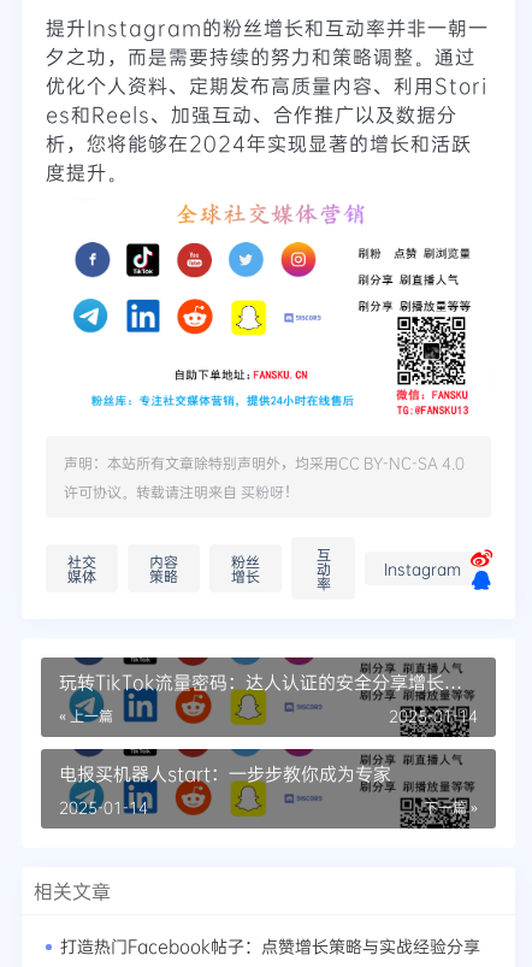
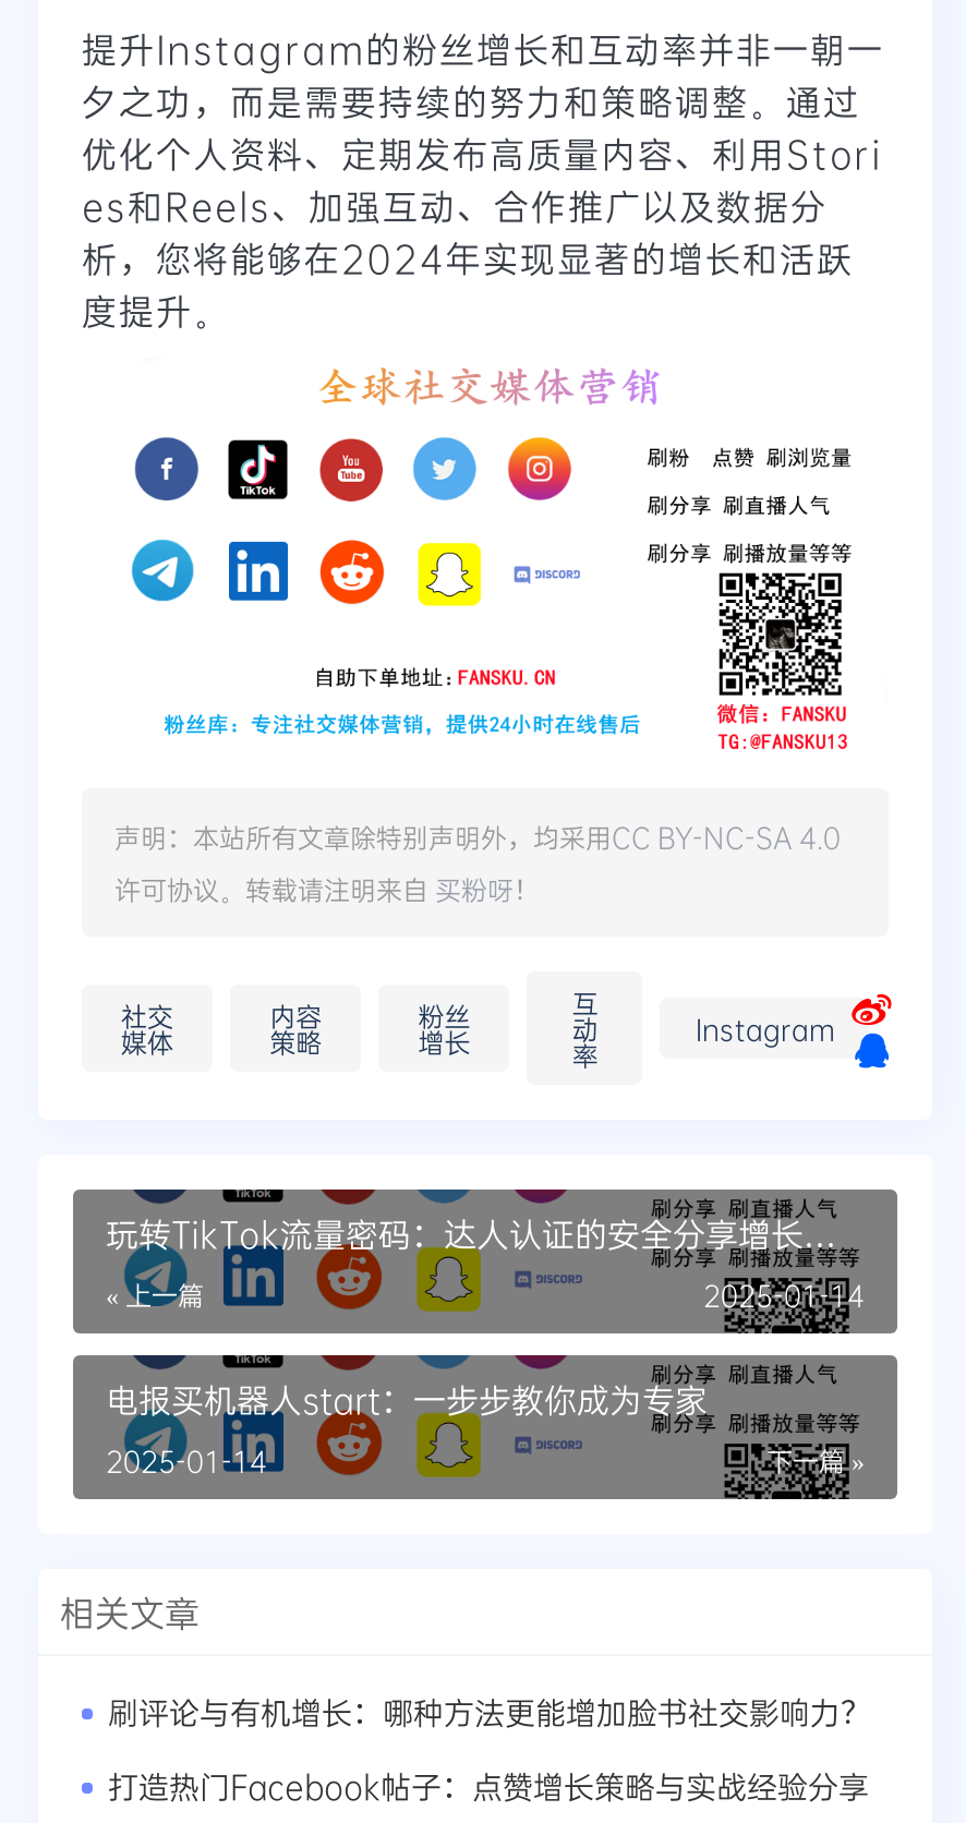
none -> [108,1692,871,1733] 刷评论与有机增长：哪种方法更能增加脸书社交影响力？

